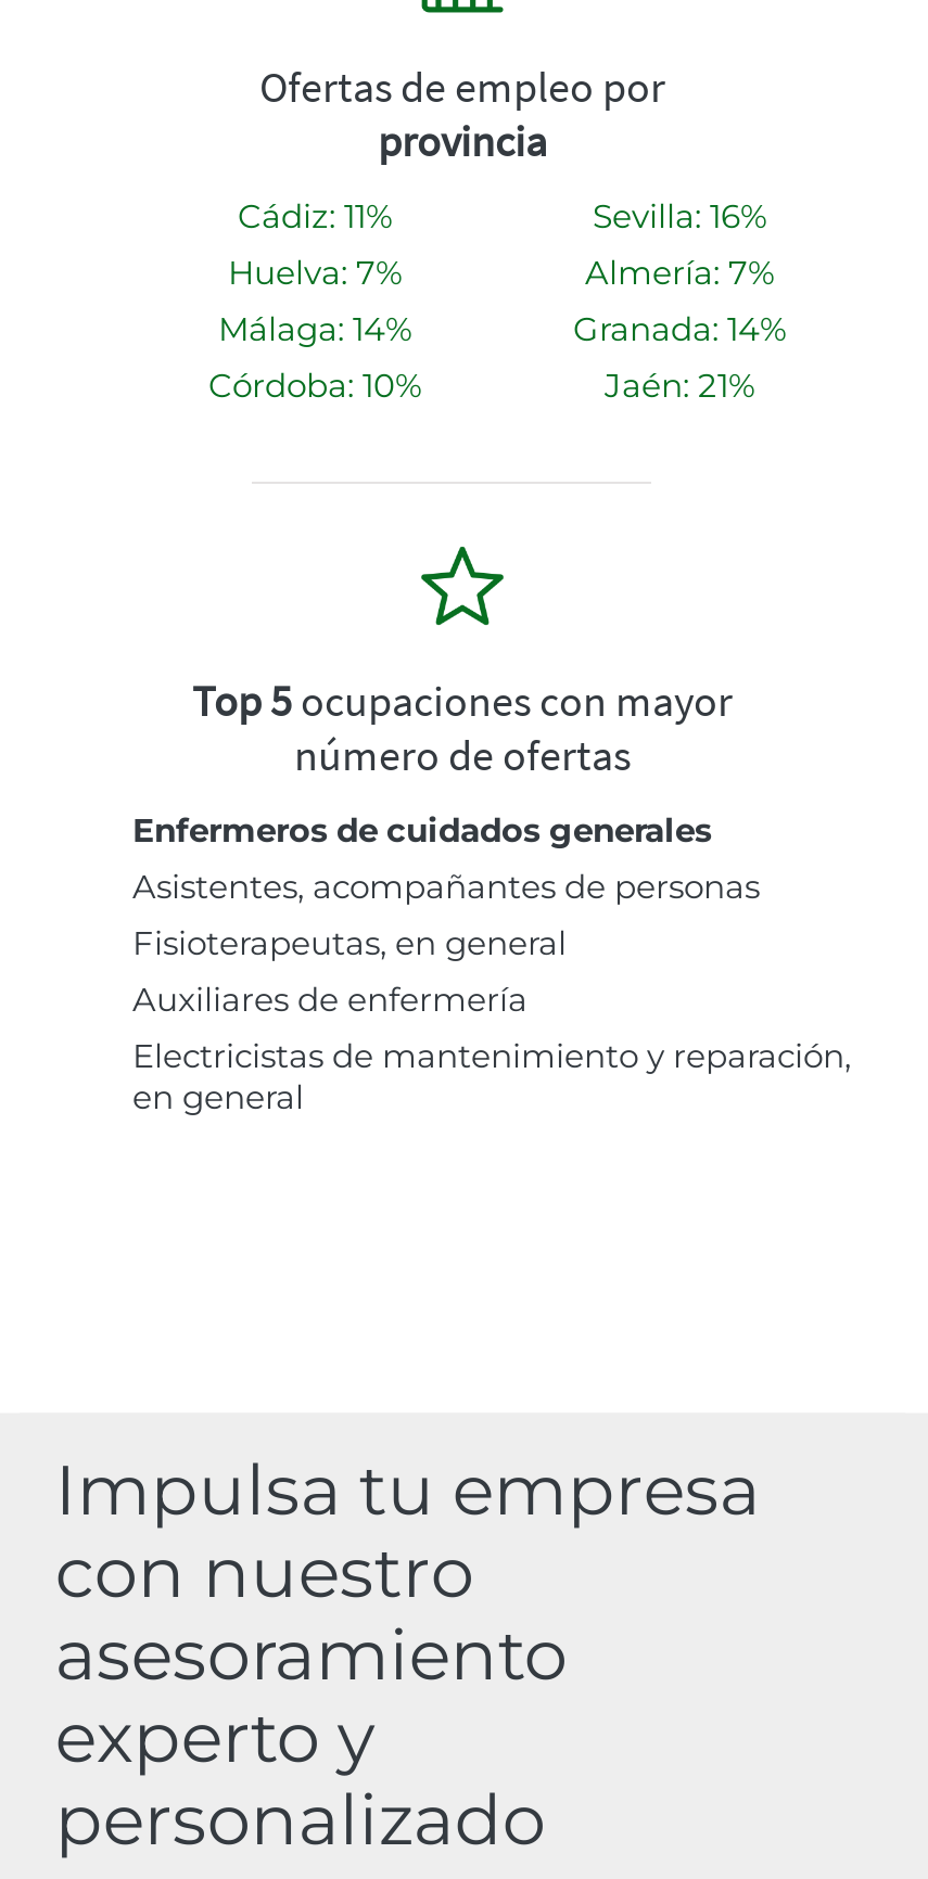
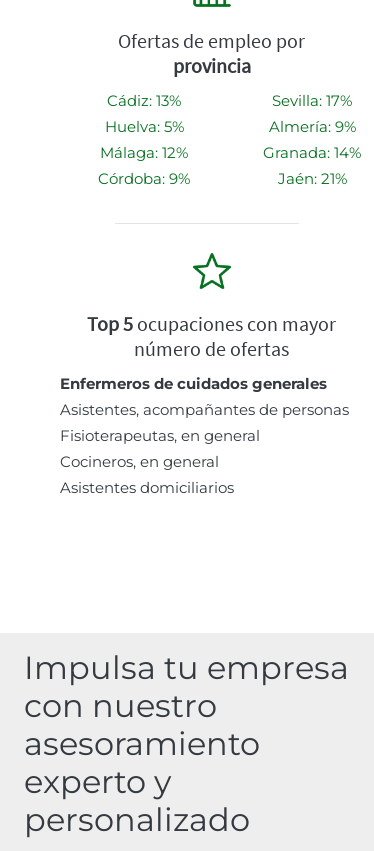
[238,195,392,237] Cádiz: 11% -> [107,91,181,110] Cádiz: 13%
[593,195,766,237] Sevilla: 16% -> [272,91,352,110] Sevilla: 17%
[228,252,402,293] Huelva: 7% -> [104,117,183,136] Huelva: 5%
[585,252,774,293] Almería: 7% -> [268,117,355,136] Almería: 9%
[218,308,411,349] Málaga: 14% -> [100,143,188,162] Málaga: 12%
[208,365,421,406] Córdoba: 10% -> [98,169,190,188] Córdoba: 9%
[132,979,851,1117] Auxiliares de enfermería | Electricistas de mantenimiento y reparación, | en general -> [60,452,234,497] Cocineros, en general | Asistentes domiciliarios

